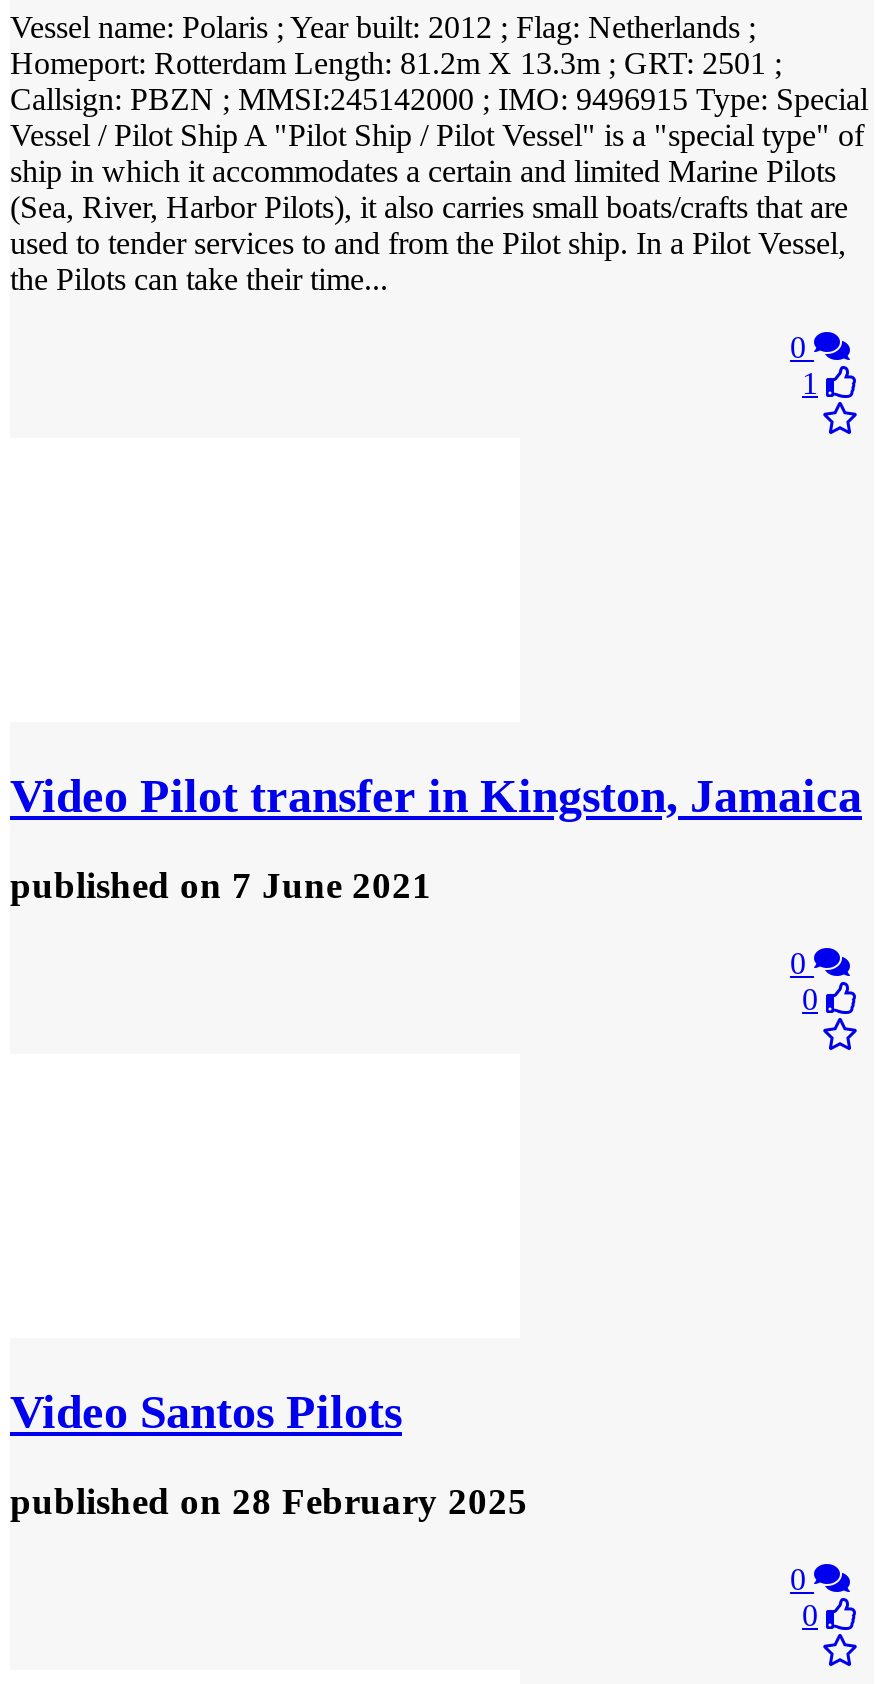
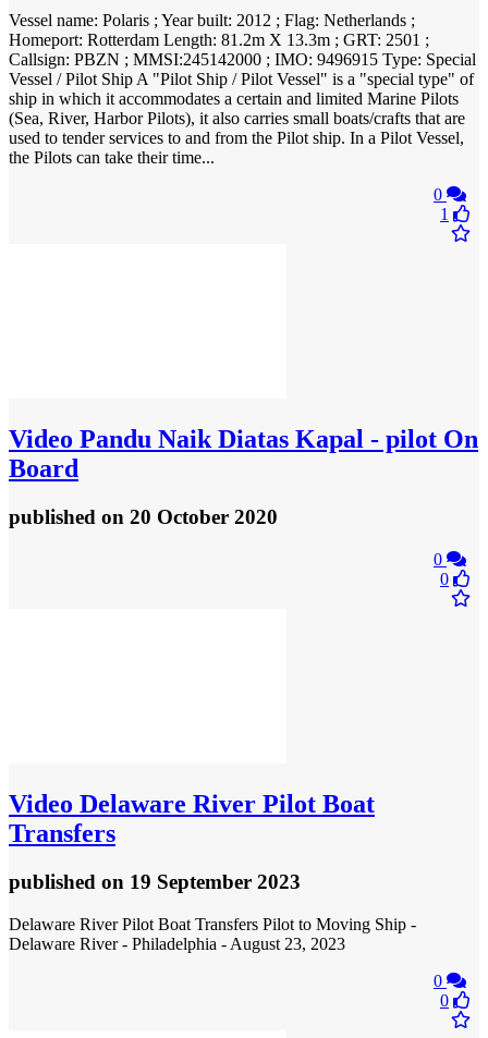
[10,771,862,823] Video Pilot transfer in Kingston, Jamaica -> [9,425,478,483] Video Pandu Naik Diatas Kapal - pilot On | Board
[10,864,432,906] published on 7 June 2021 -> [9,506,278,528] published on 20 October 2020
[10,1386,528,1522] Video Santos Pilots | published on 28 February 2025 -> [9,790,416,952] Video Delaware River Pilot Boat | Transfers | published on 19 September 2023 | Delaware River Pilot Boat Transfers Pilot to Moving Ship - | Delaware River - Philadelphia - August 23, 2023

